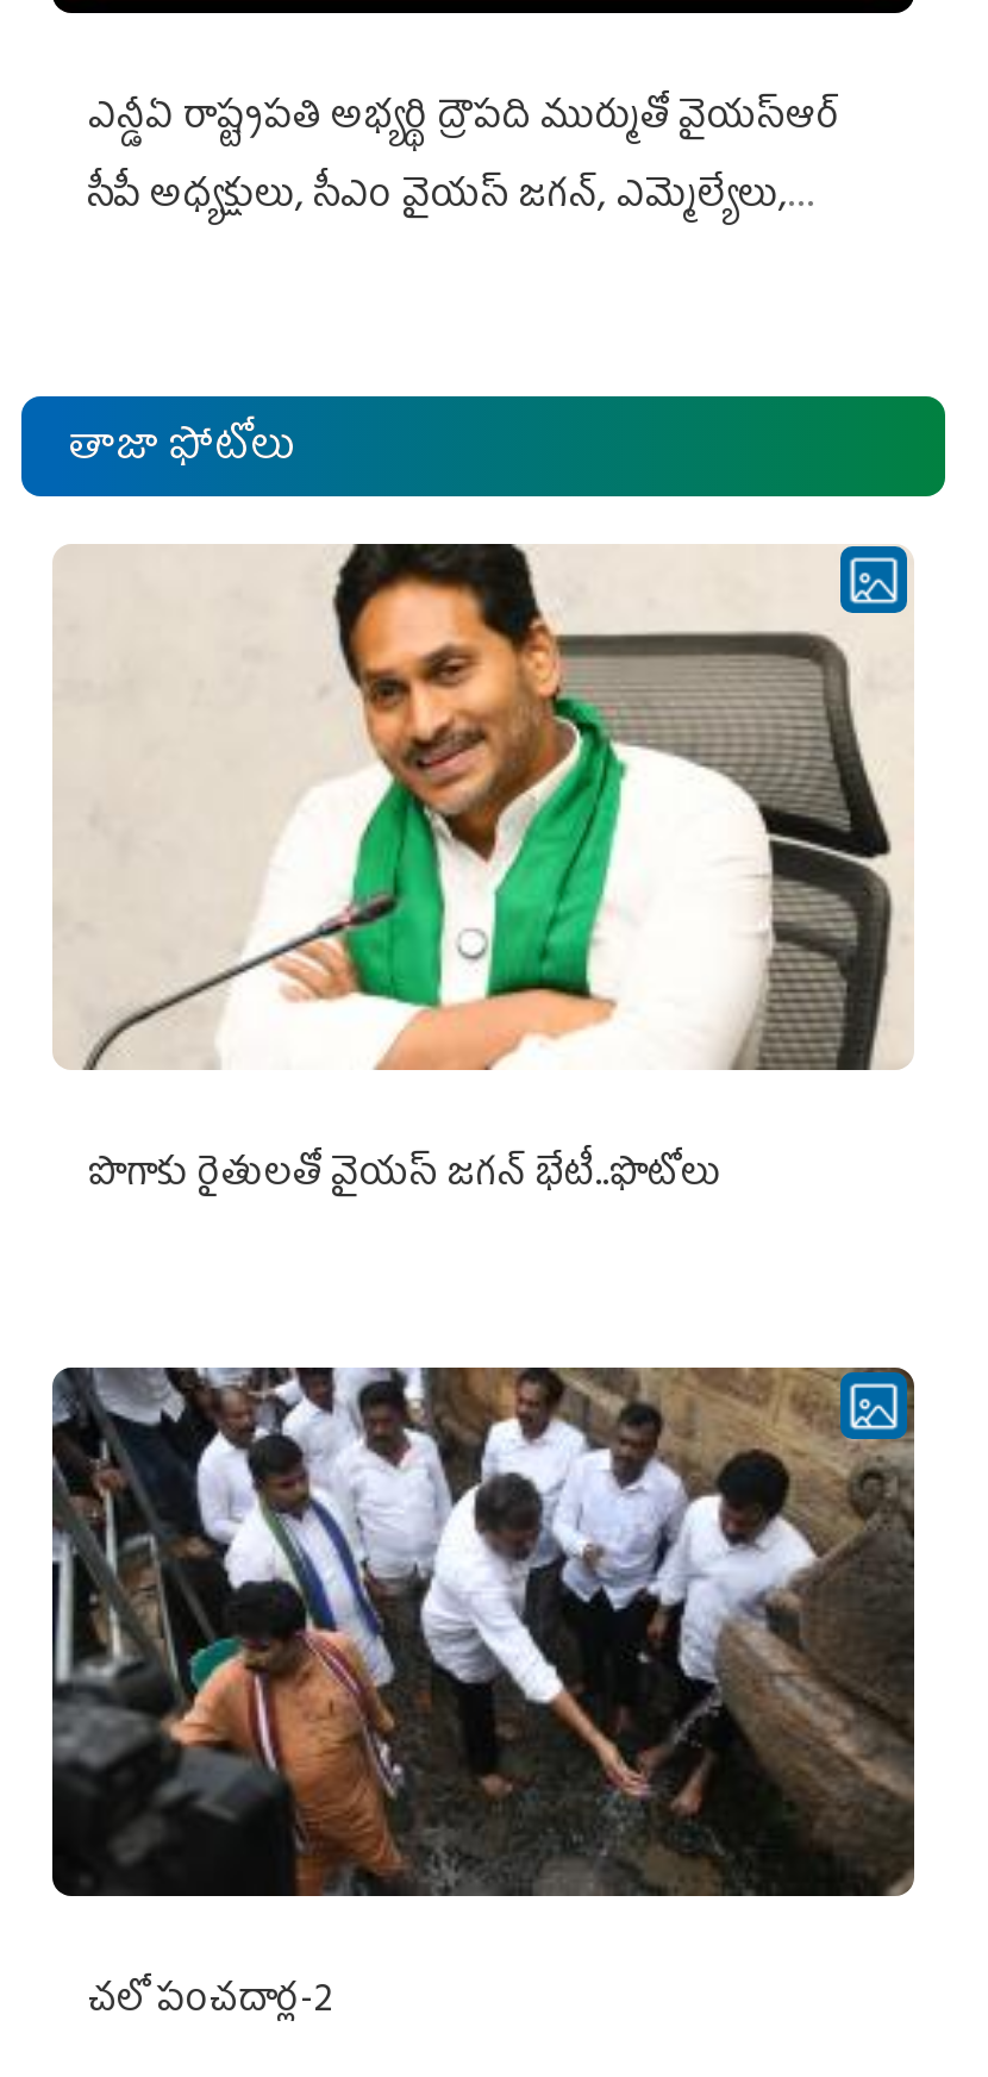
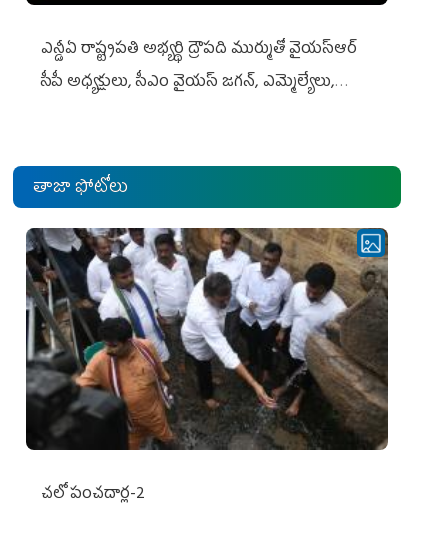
[52,543,914,1213] [image] | పొగాకు రైతులతో వైయస్‌ జగన్‌ భేటీ..ఫొటోలు -> none

